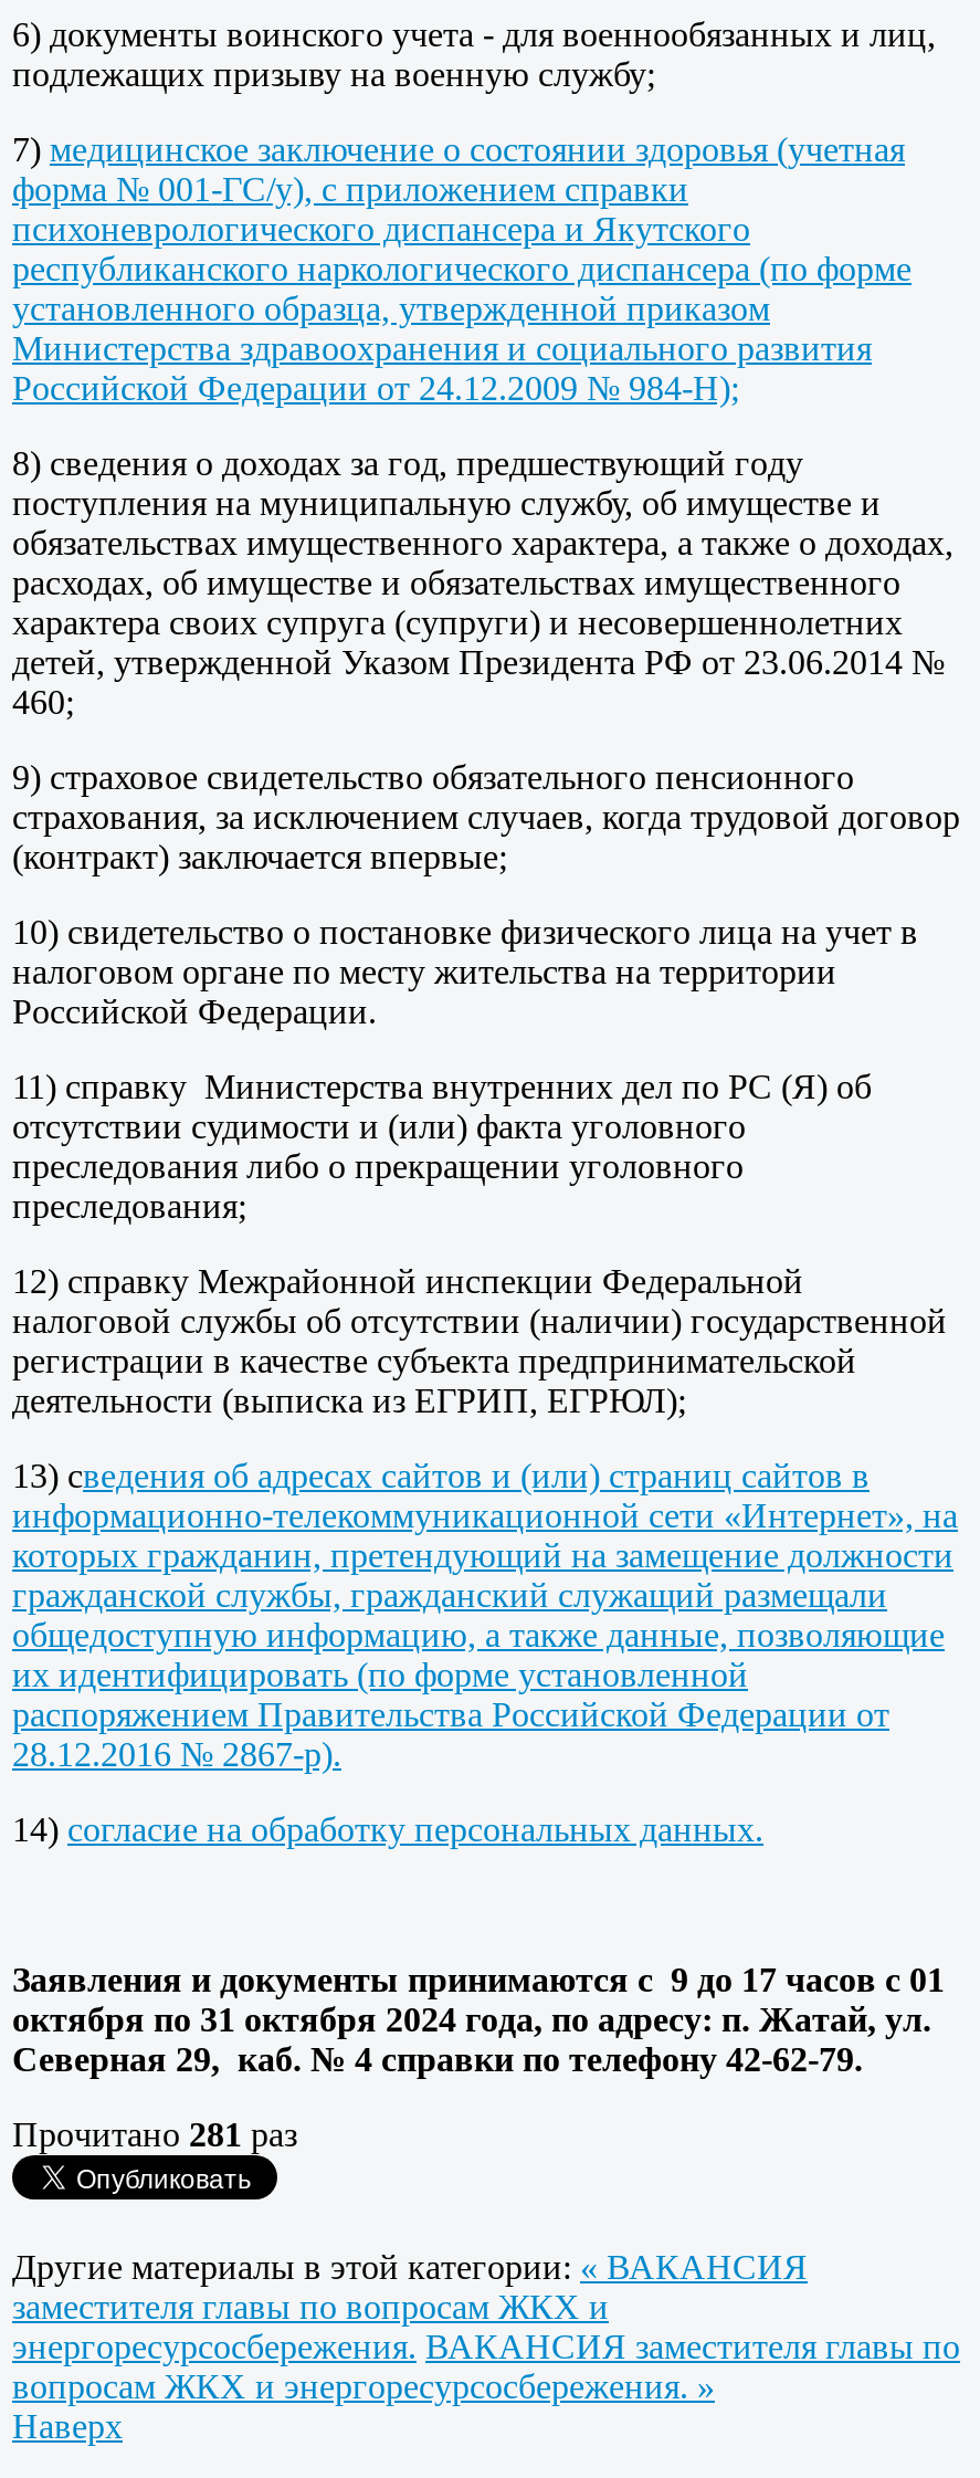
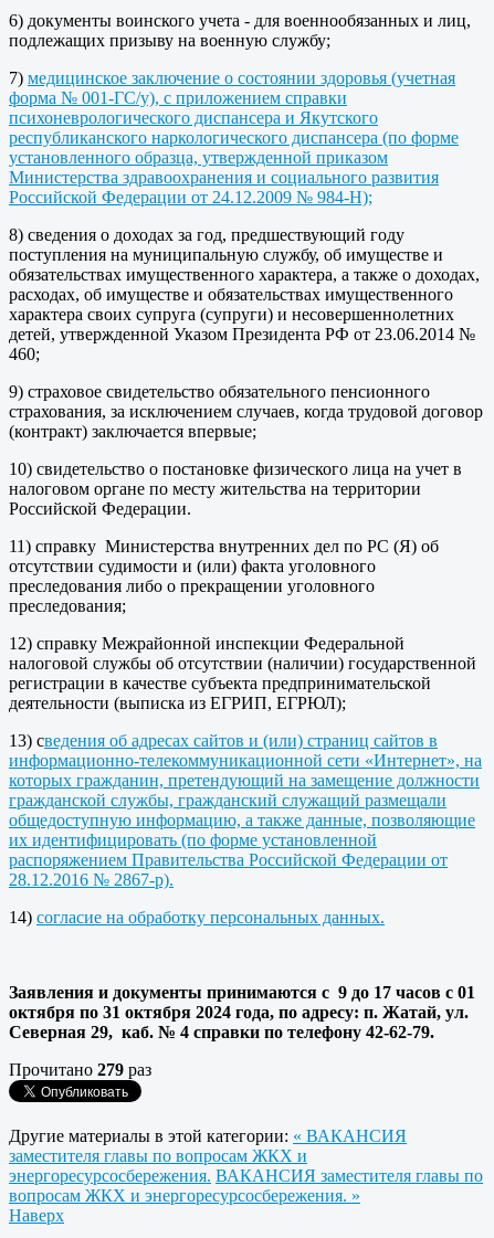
[12,2115,297,2153] Прочитано 281 раз -> [9,1060,151,1079] Прочитано 279 раз

